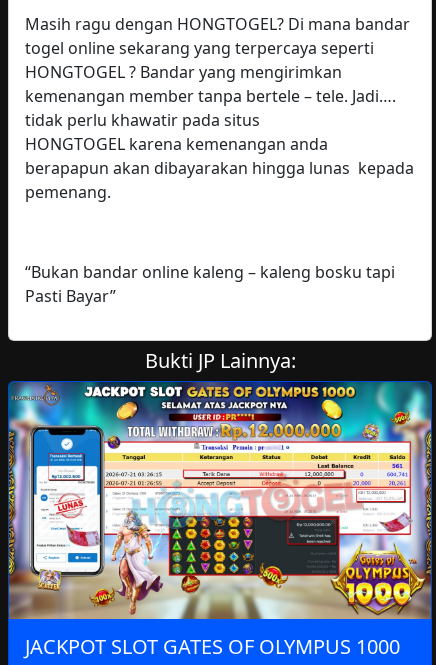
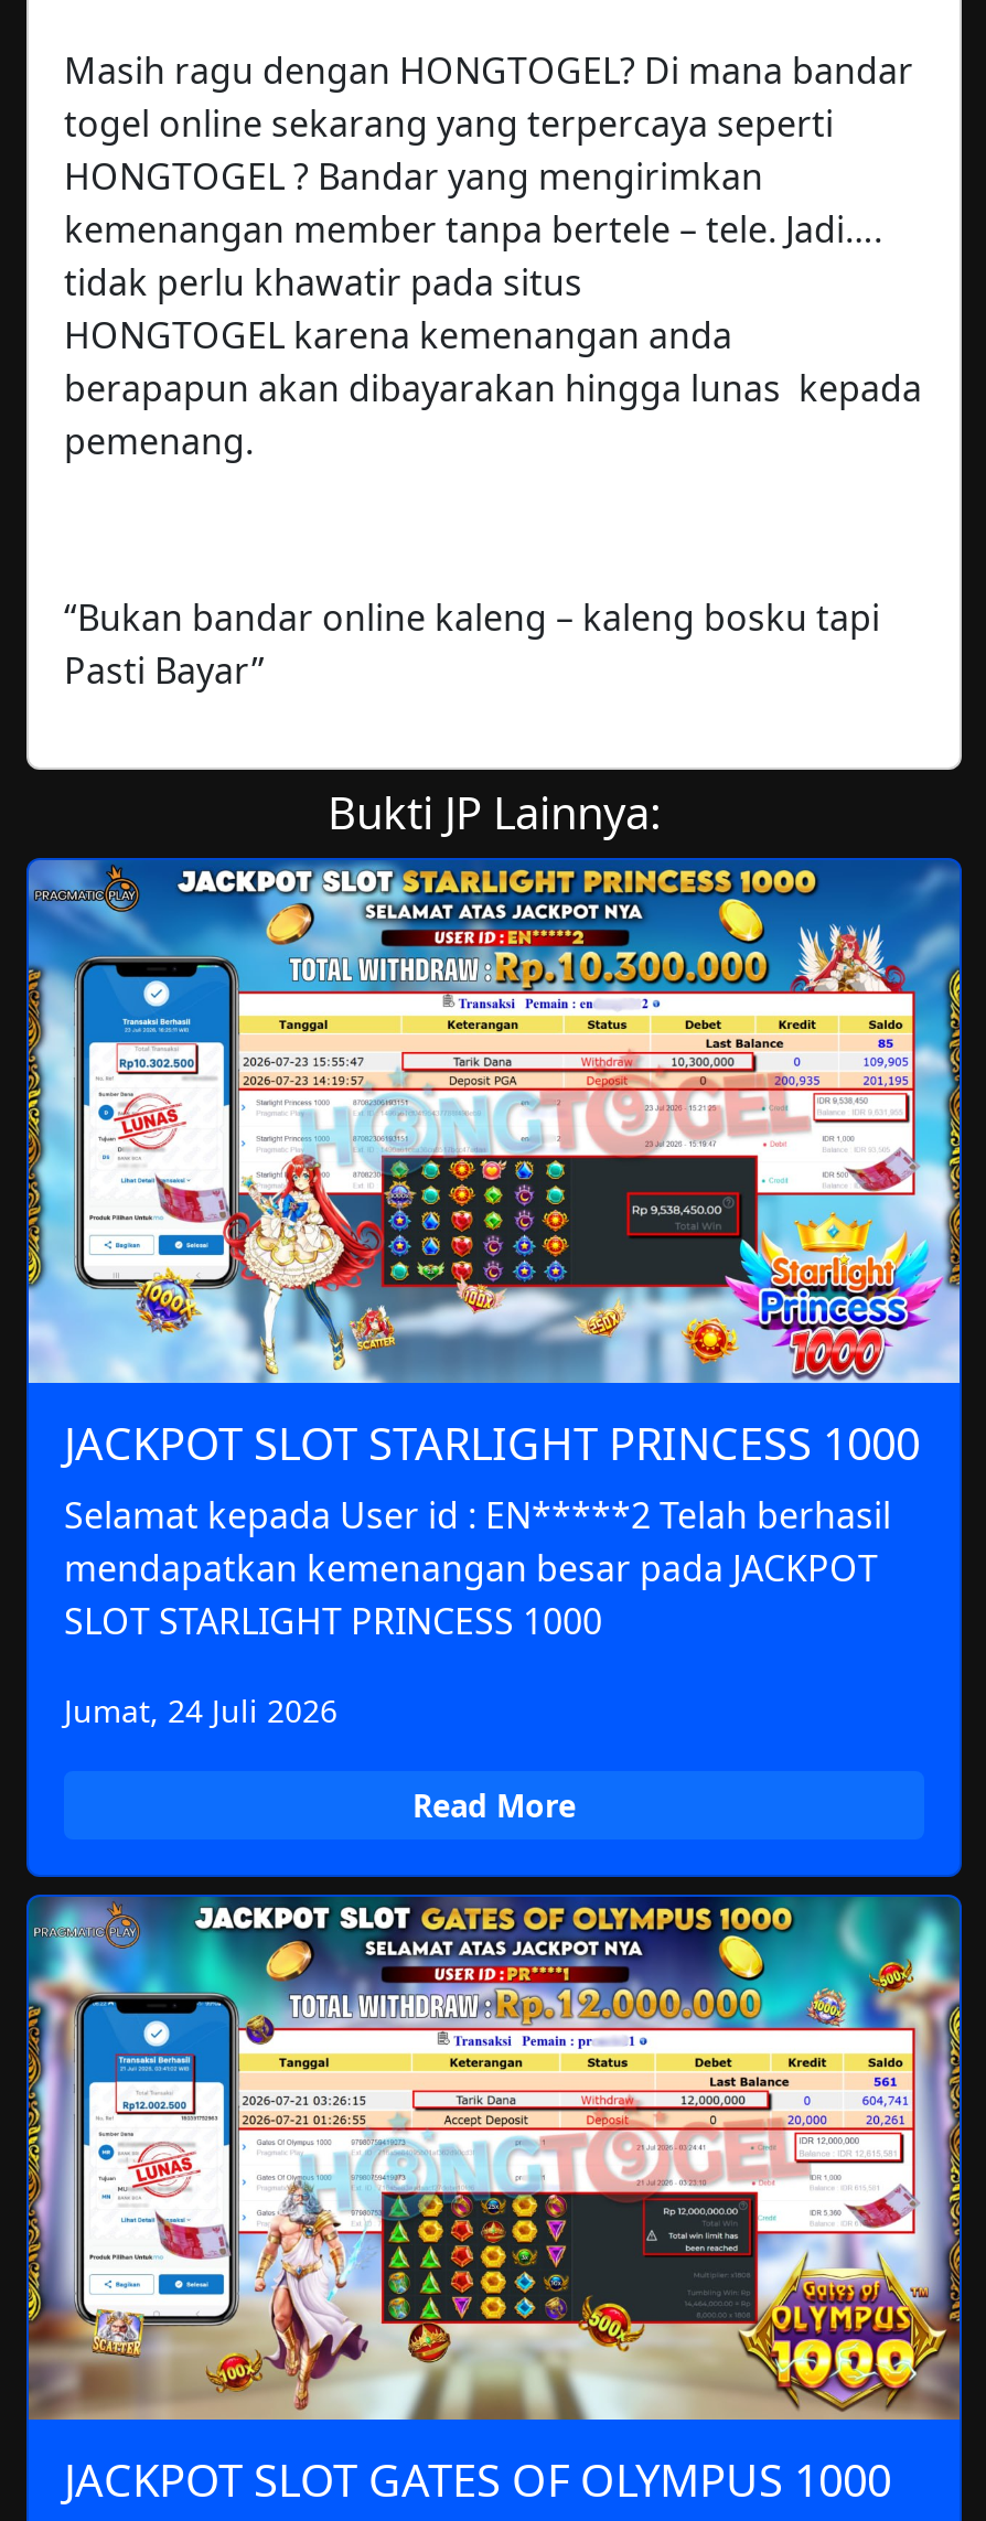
none -> [26,860,962,1826] [image] | JACKPOT SLOT STARLIGHT PRINCESS 1000 | Selamat kepada User id : EN*****2 Telah berhasil | mendapatkan kemenangan besar pada JACKPOT | SLOT STARLIGHT PRINCESS 1000 | Jumat, 24 Juli 2026 | Read More

